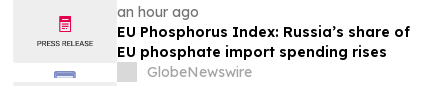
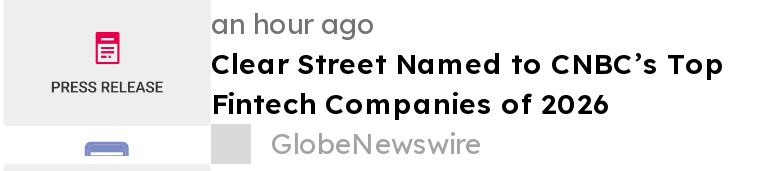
[117,23,410,61] EU Phosphorus Index: Russia’s share of | EU phosphate import spending rises -> [211,46,725,122] Clear Street Named to CNBC’s Top | Fintech Companies of 2026

